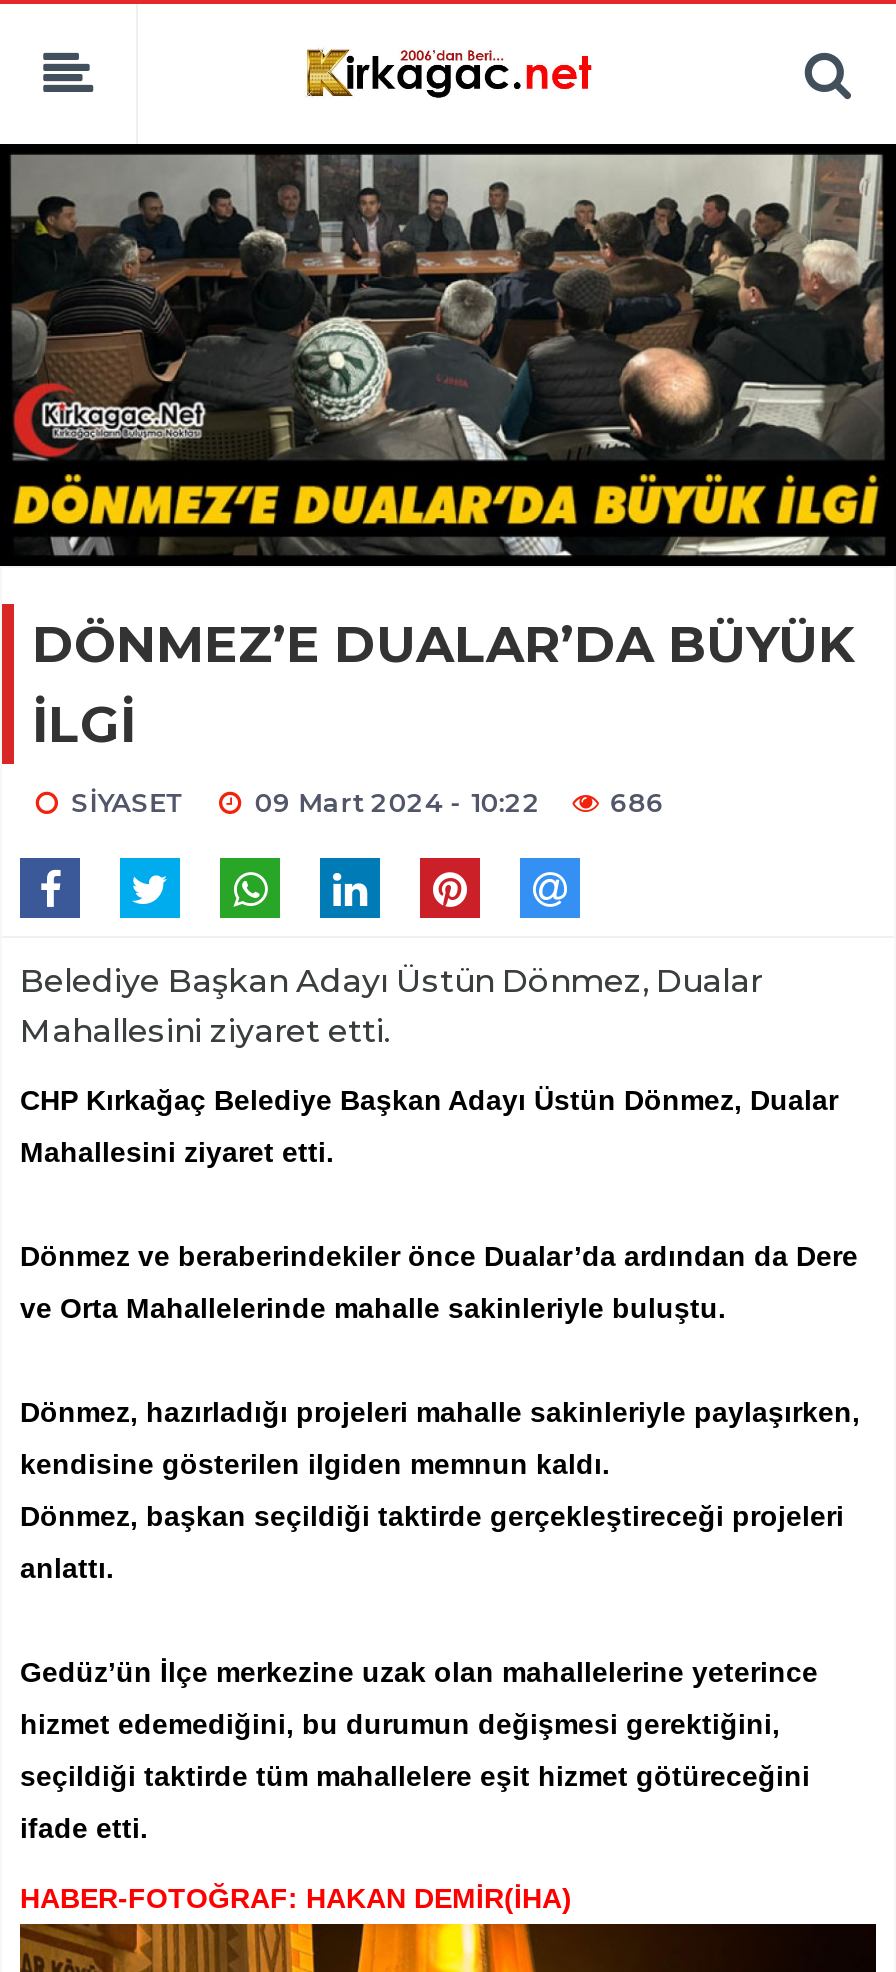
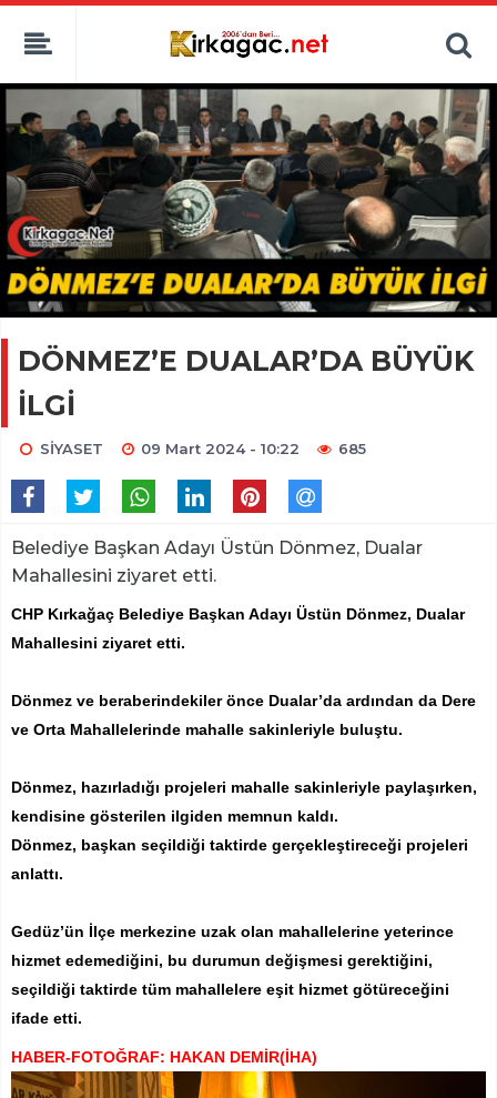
[610,786,664,818] 686 -> [338,439,366,457] 685

